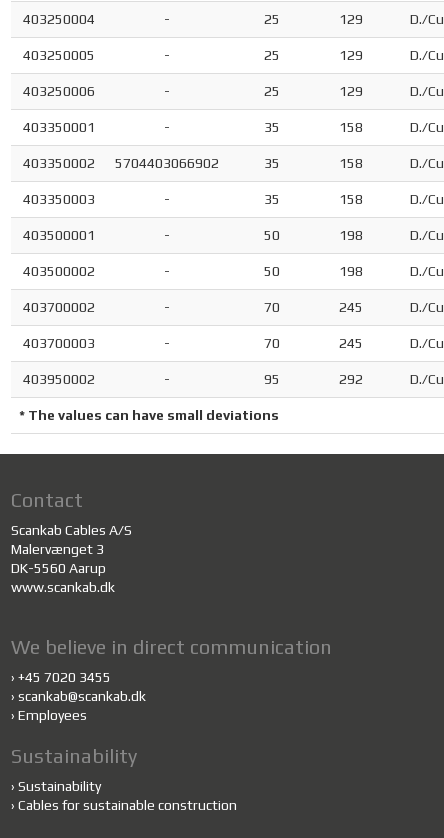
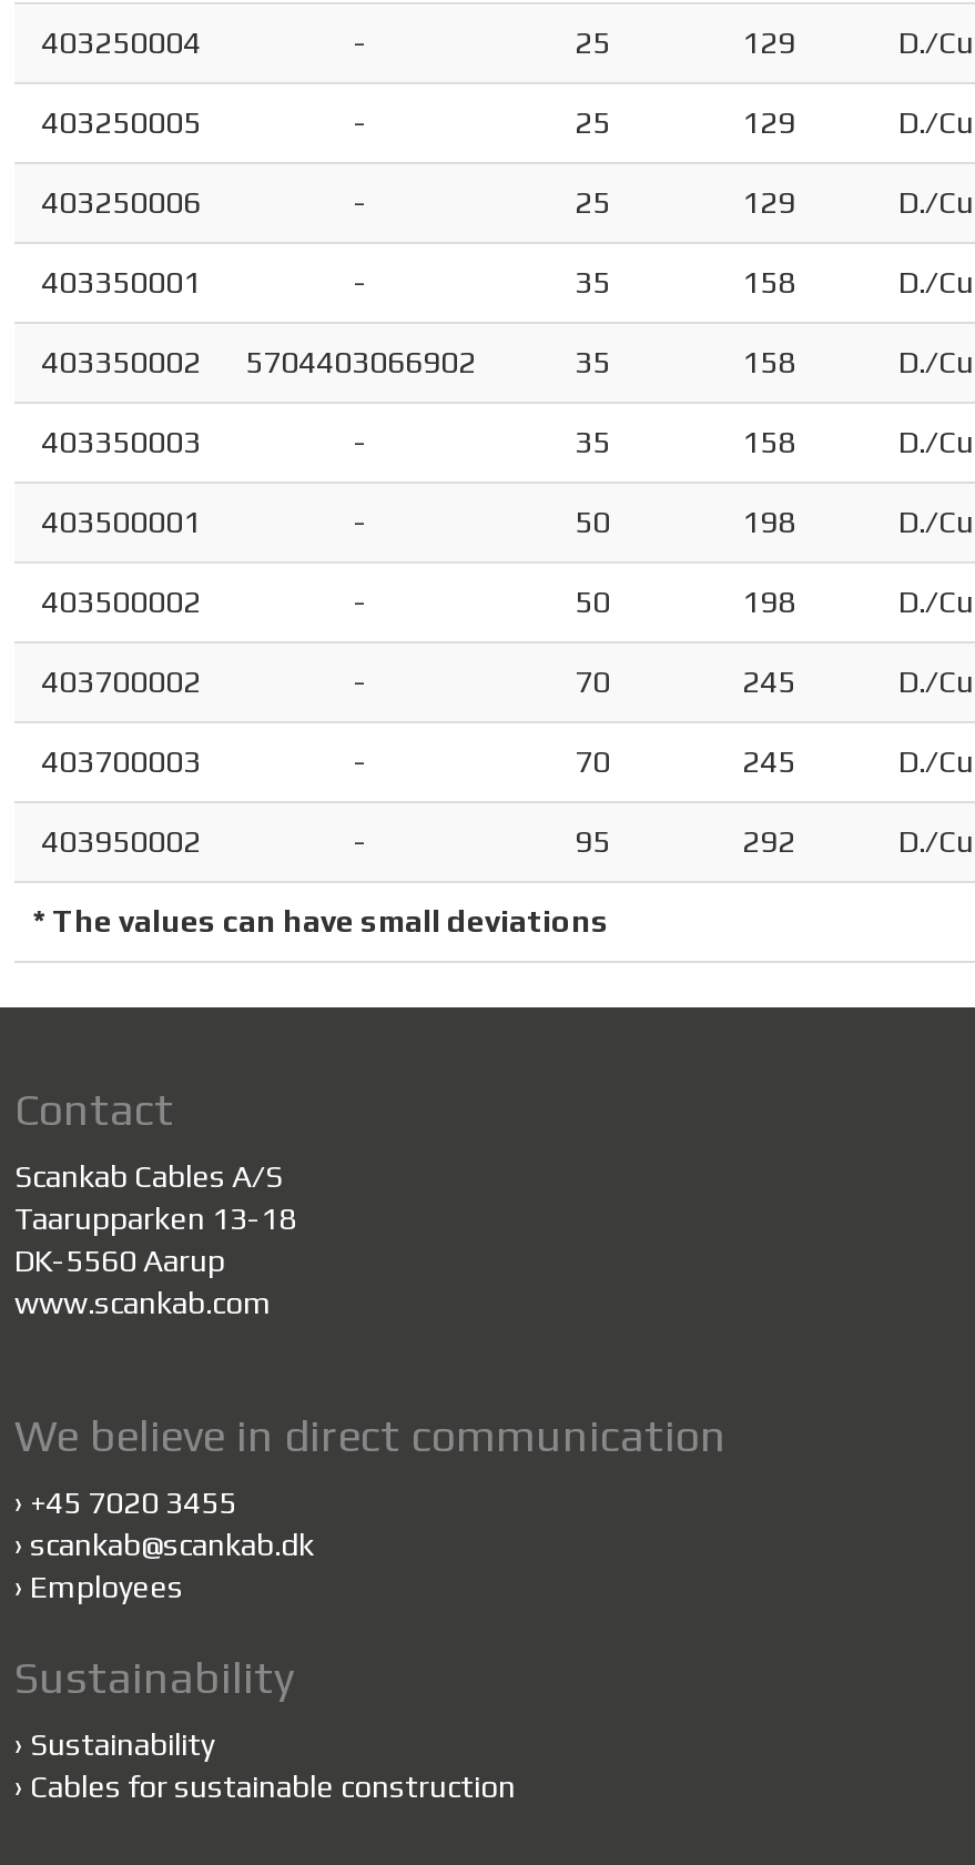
[11,541,104,557] Malervænget 3 -> [14,1200,296,1236] Taarupparken 13-18
[11,579,115,595] www.scankab.dk -> [14,1285,272,1320] www.scankab.com

